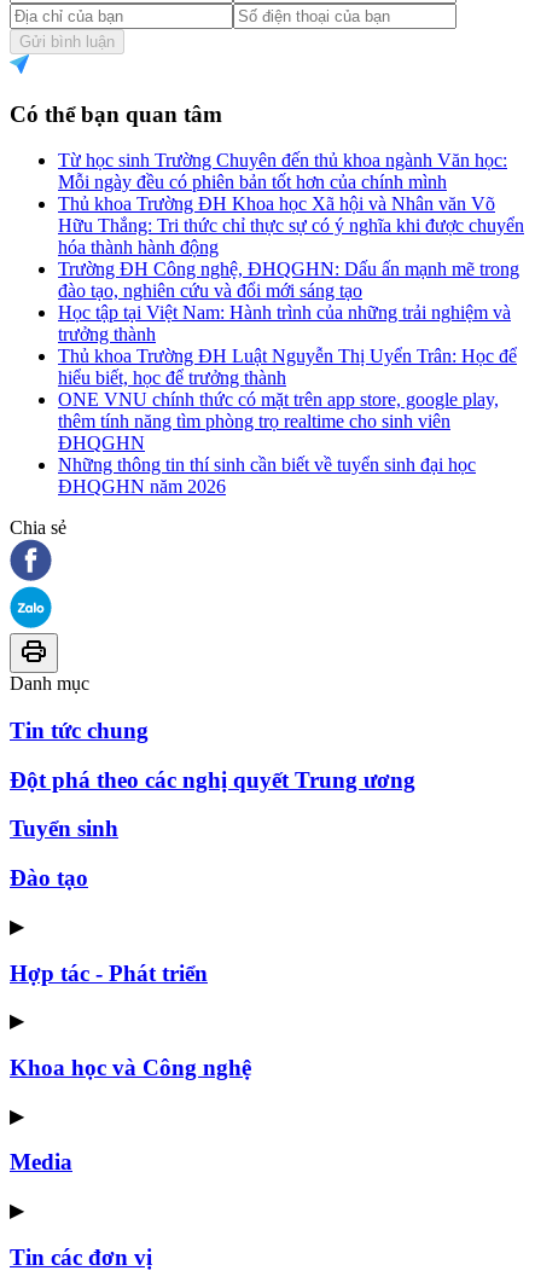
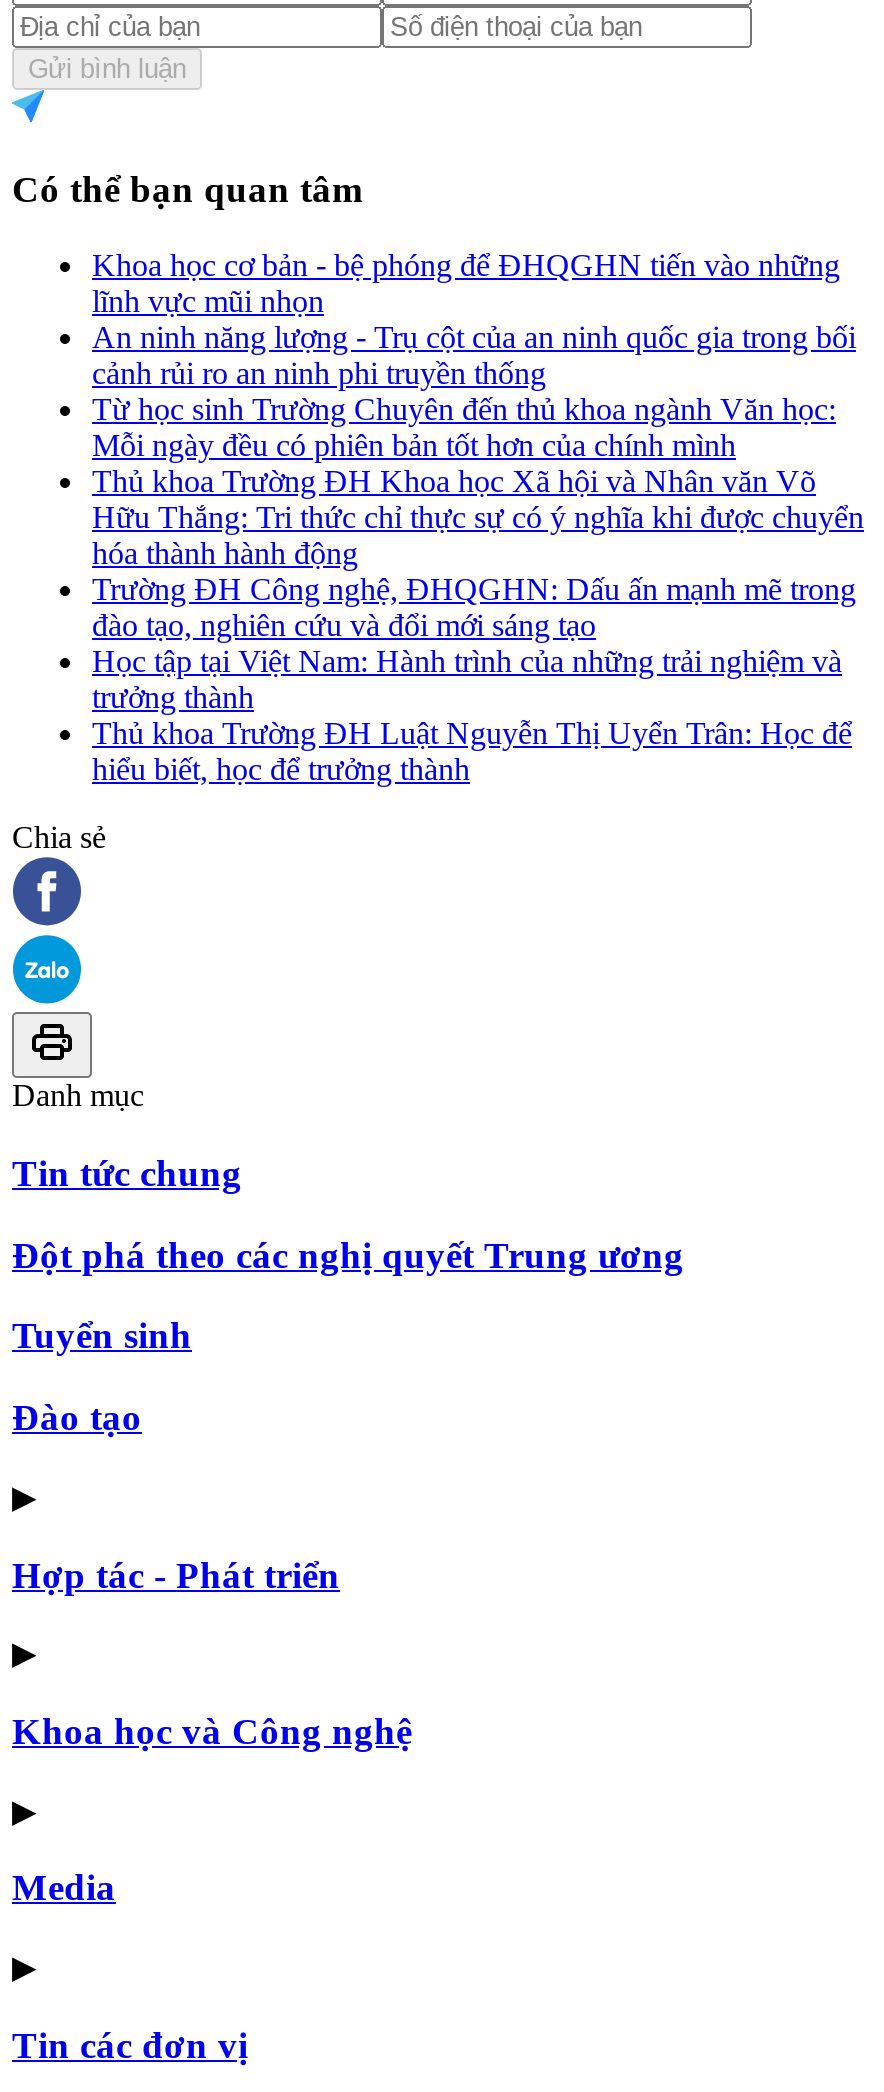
none -> [92,248,856,390] Khoa học cơ bản - bệ phóng để ĐHQGHN tiến vào những | lĩnh vực mũi nhọn | An ninh năng lượng - Trụ cột của an ninh quốc gia trong bối | cảnh rủi ro an ninh phi truyền thống
moved [58,150,524,388] -> [92,392,864,786]: Từ học sinh Trường Chuyên đến thủ khoa ngành Văn học: | Mỗi ngày đều có phiên bản tốt hơn của chính mình | Thủ khoa Trường ĐH Khoa học Xã hội và Nhân văn Võ | ... | Thủ khoa Trường ĐH Luật Nguyễn Thị Uyển Trân: Học để | hiểu biết, học để trưởng thành
[58,389,499,497] ONE VNU chính thức có mặt trên app store, google play, | thêm tính năng tìm phòng trọ realtime cho sinh viên | ĐHQGHN | Những thông tin thí sinh cần biết về tuyển sinh đại học | ĐHQGHN năm 2026 -> none

